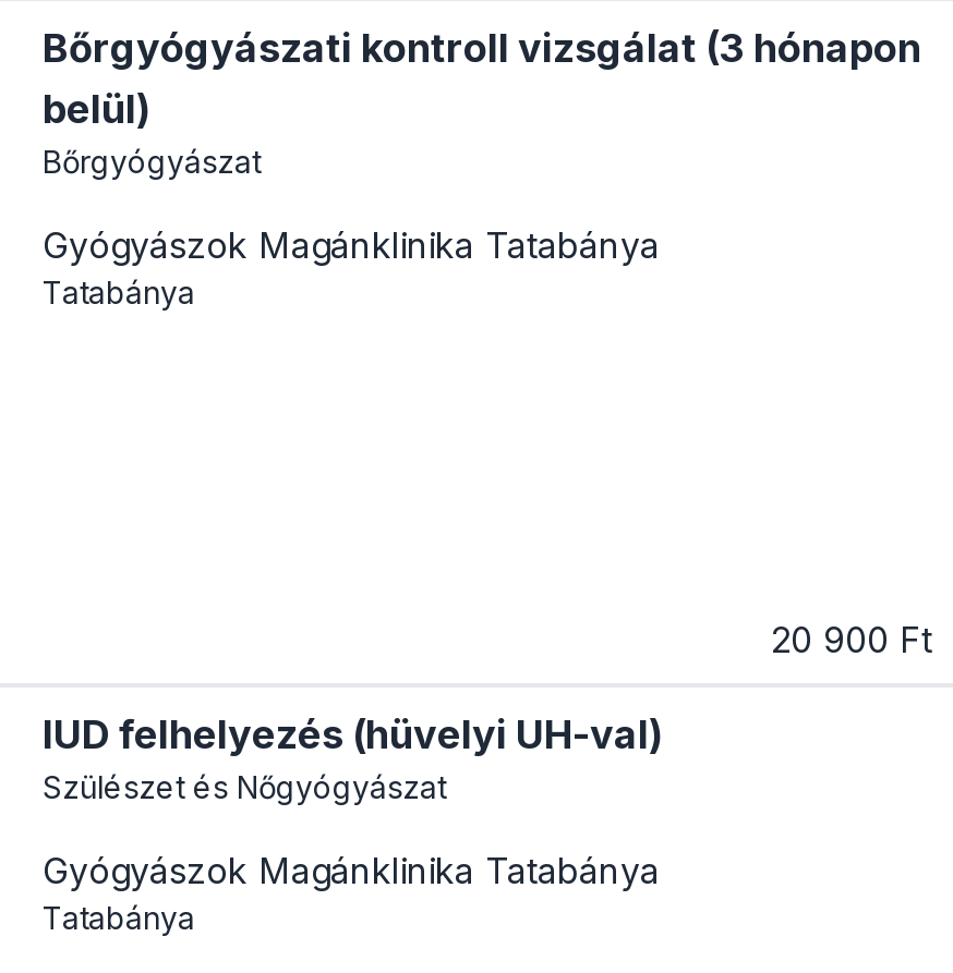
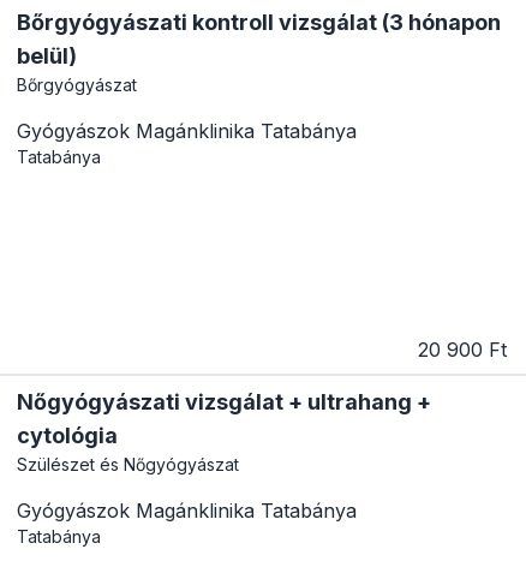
[43,712,664,758] IUD felhelyezés (hüvelyi UH-val) -> [17,389,431,448] Nőgyógyászati vizsgálat + ultrahang + | cytológia

